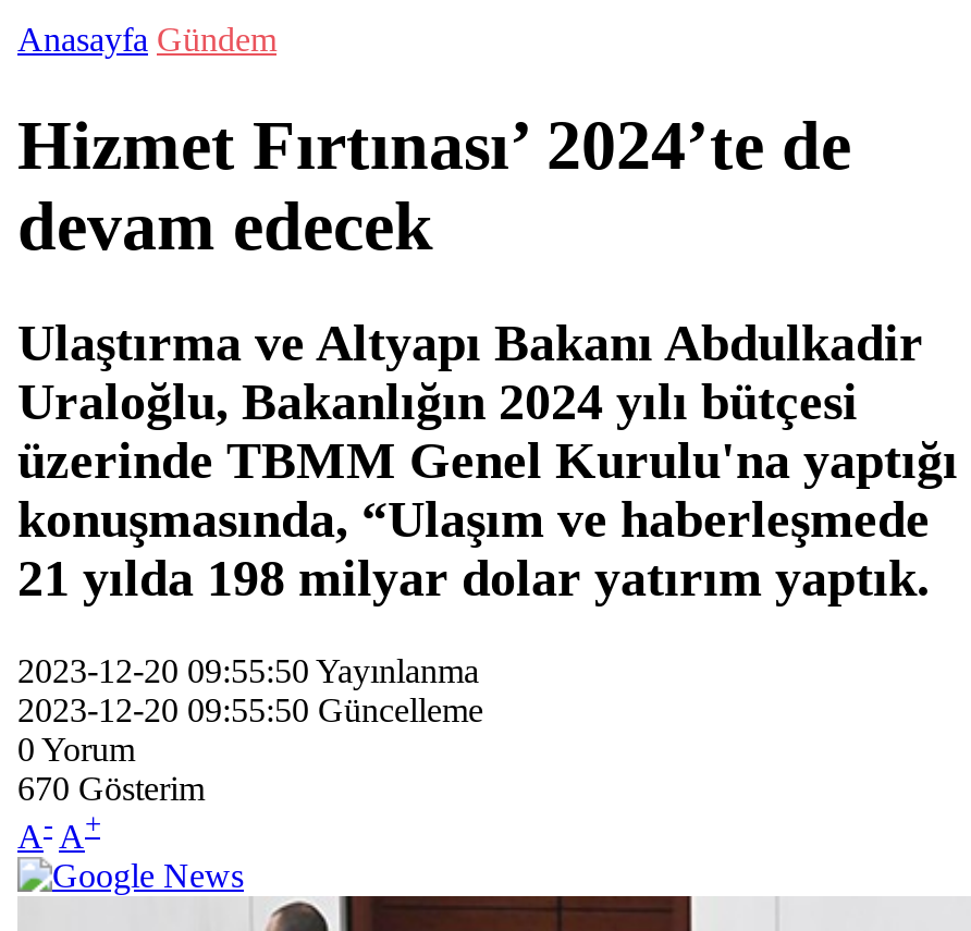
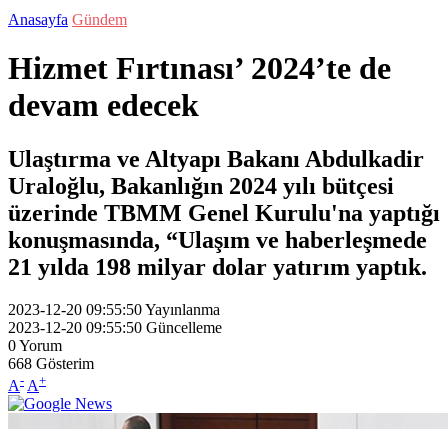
[17,769,205,806] 670 Gösterim -> [8,355,94,372] 668 Gösterim

